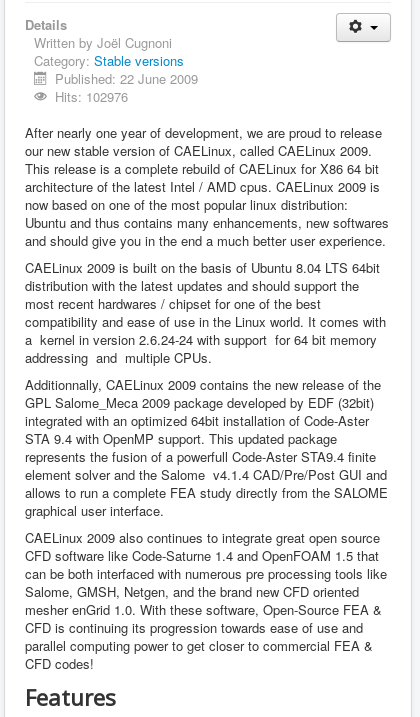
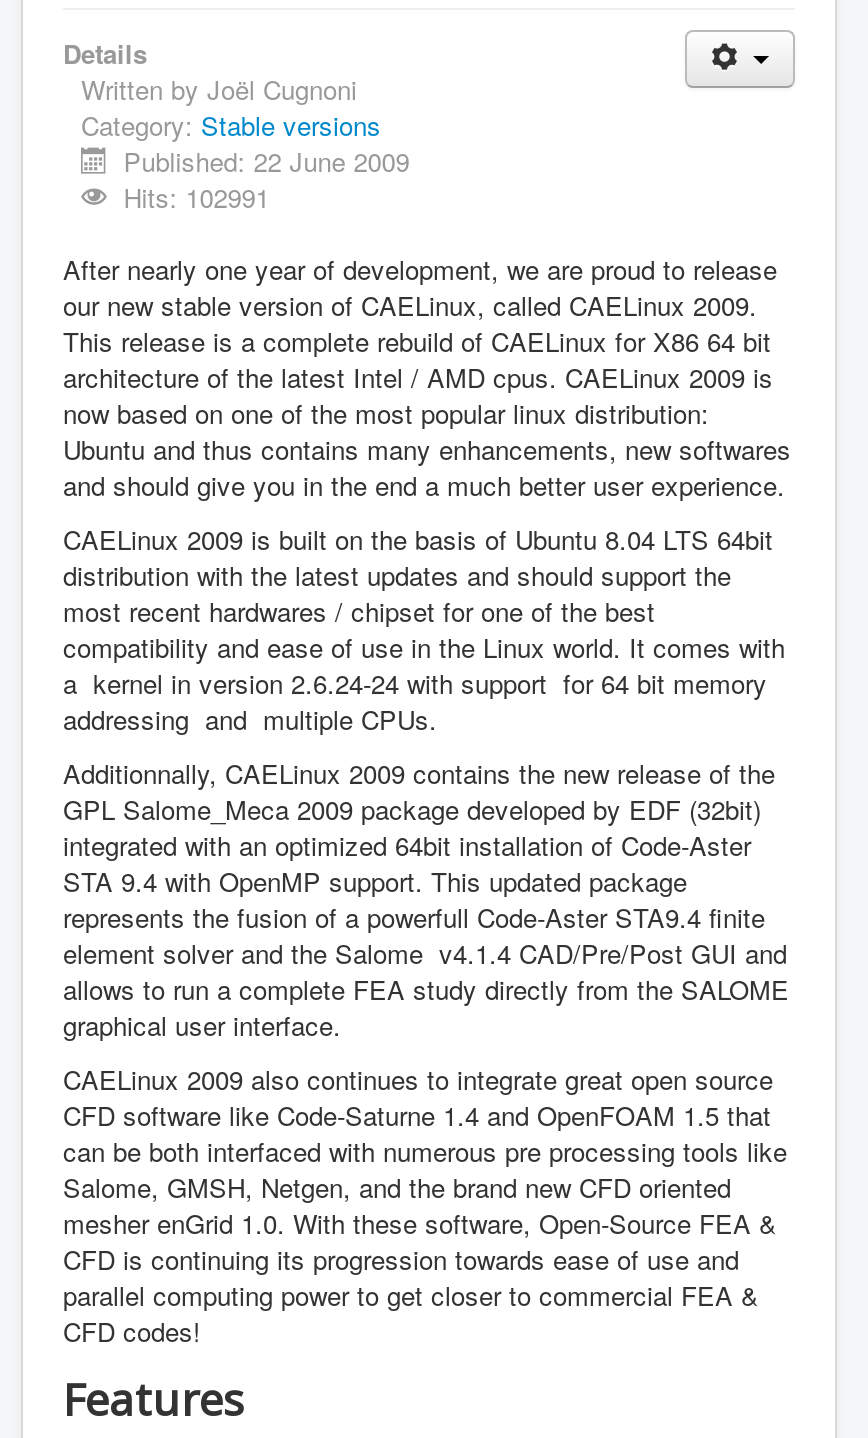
[55,87,128,106] Hits: 102976 -> [123,177,269,215] Hits: 102991

